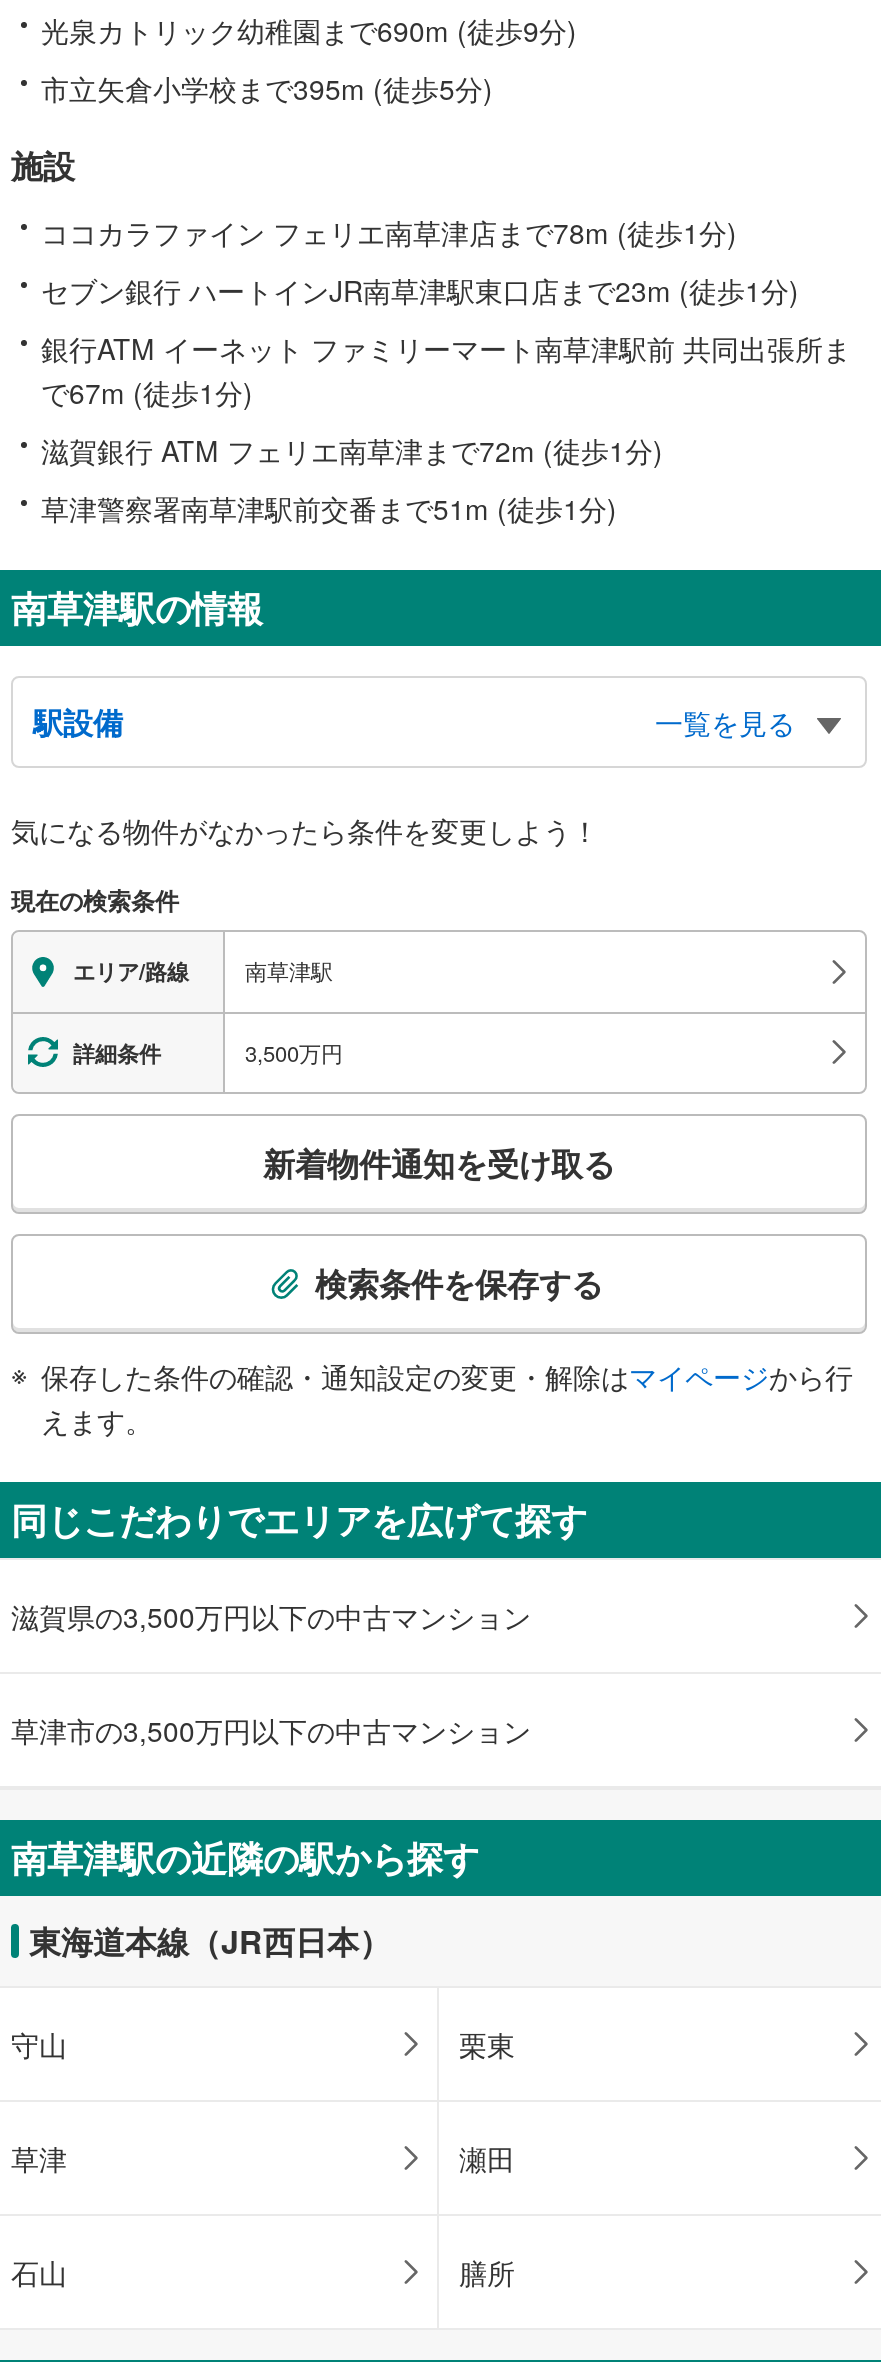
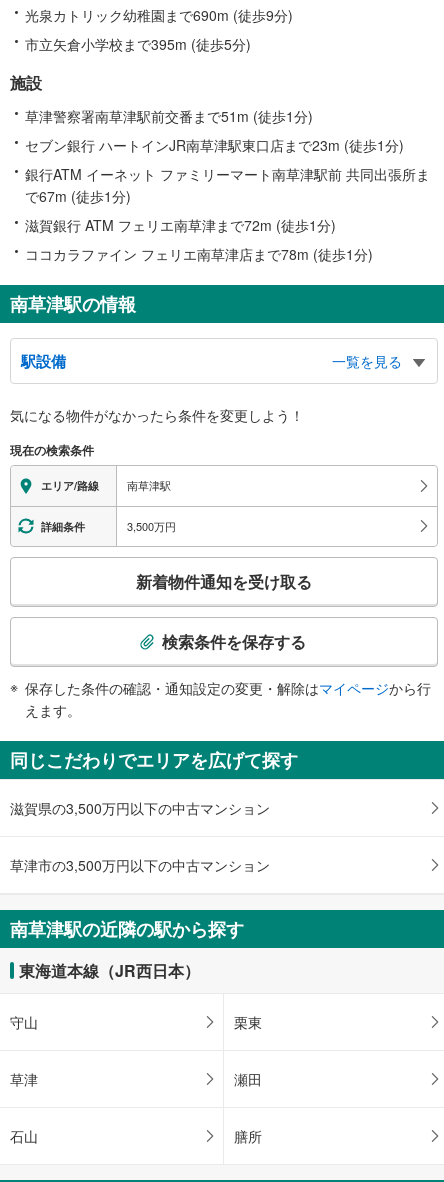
moved [41,212,737,252] -> [25,244,373,264]: ココカラファイン フェリエ南草津店まで78m (徒歩1分)
moved [41,488,617,528] -> [25,106,313,126]: 草津警察署南草津駅前交番まで51m (徒歩1分)

